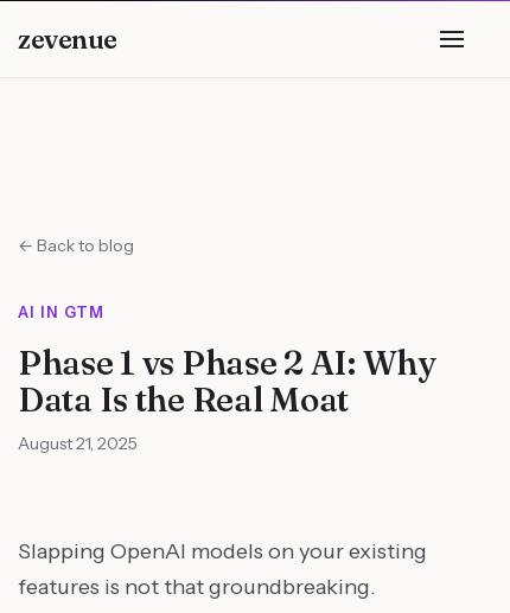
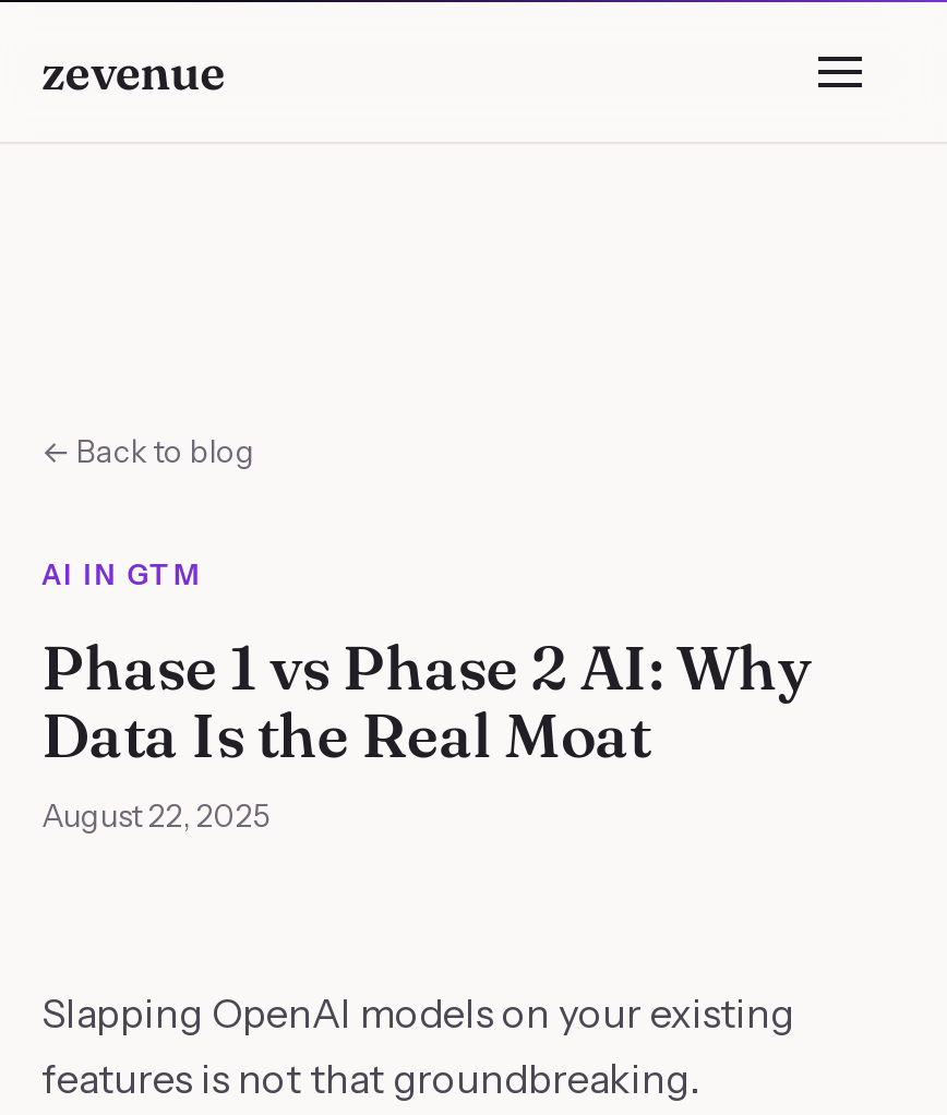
[18,433,138,454] August 21, 2025 -> [41,796,271,836] August 22, 2025

